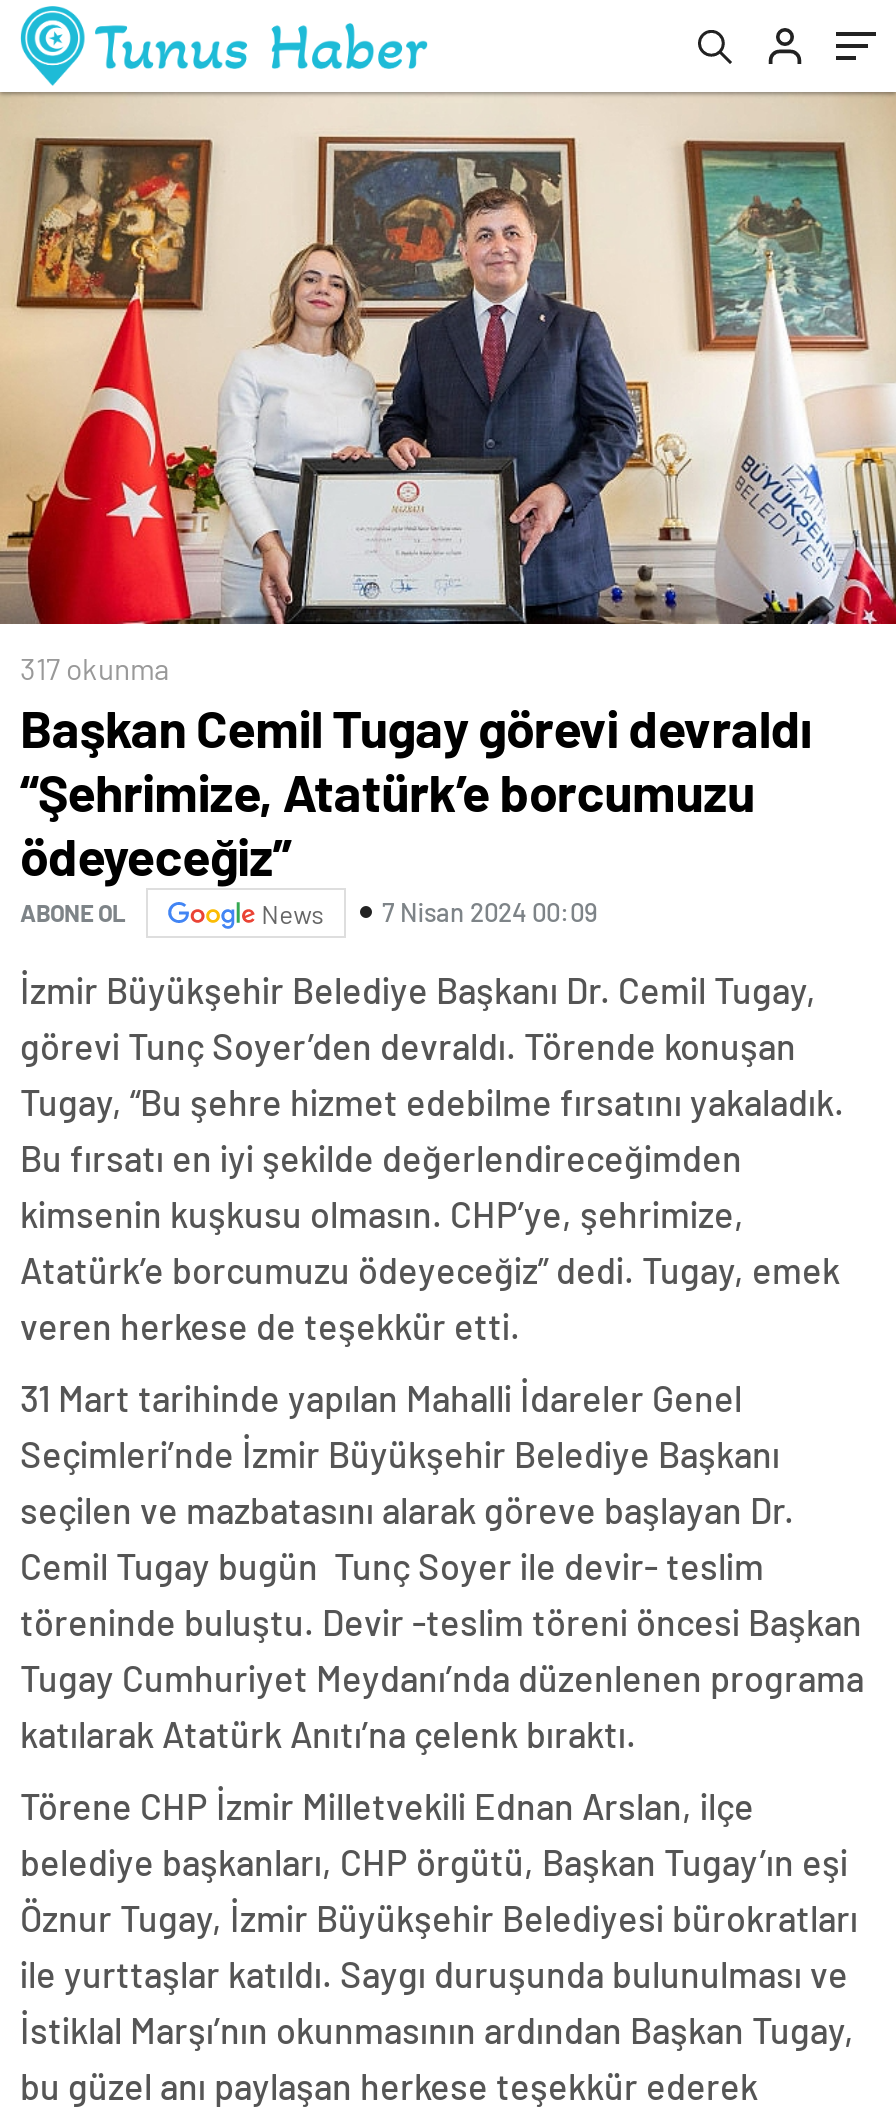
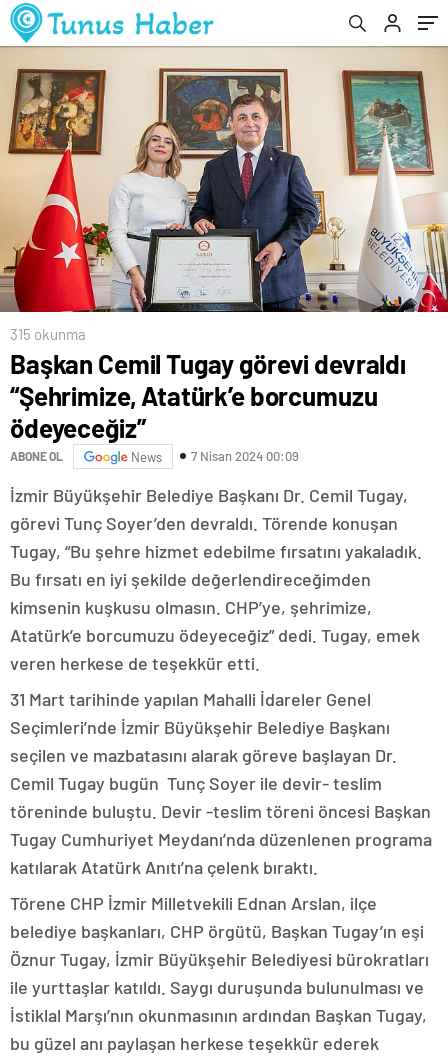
[20,649,170,685] 317 okunma -> [10,325,86,343] 315 okunma

